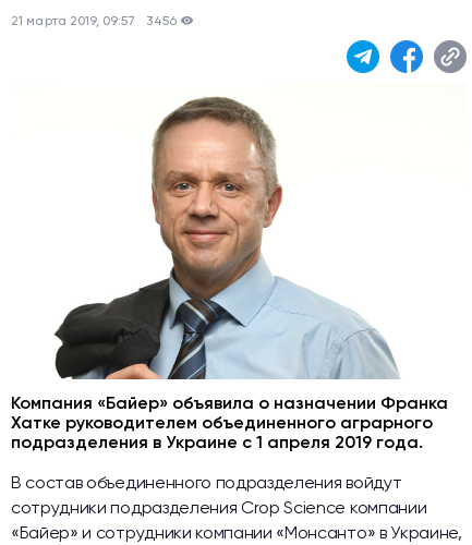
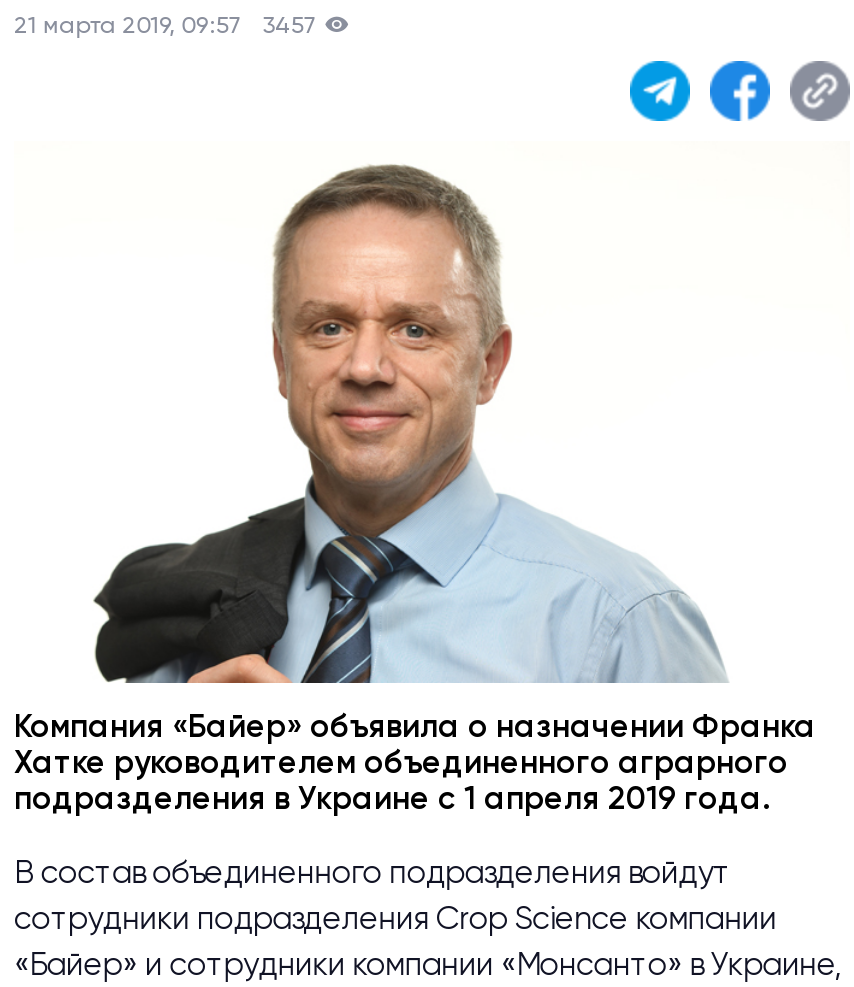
[11,14,176,29] 21 марта 2019, 09:57 3456 -> [14,12,318,40] 21 марта 2019, 09:57 3457

